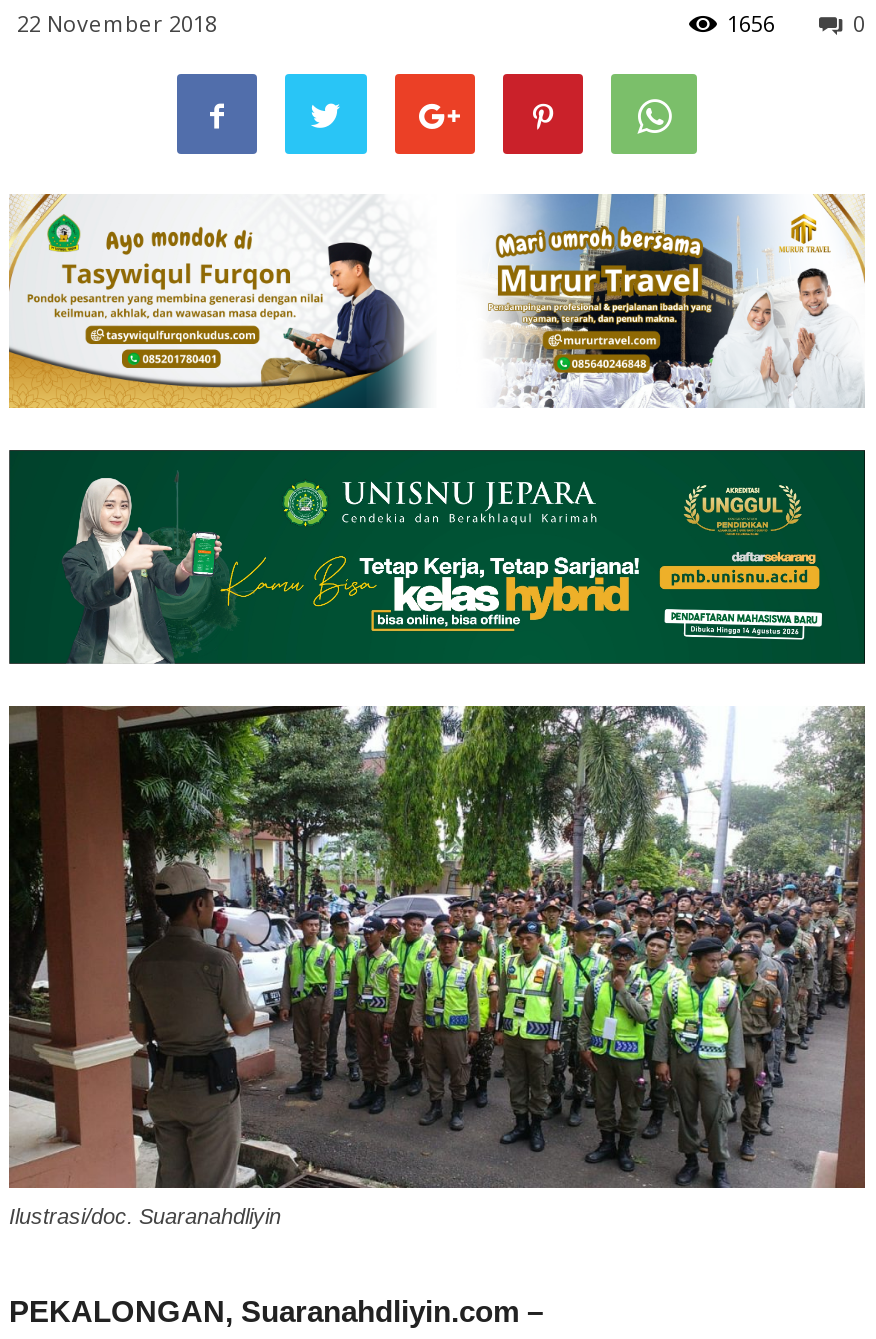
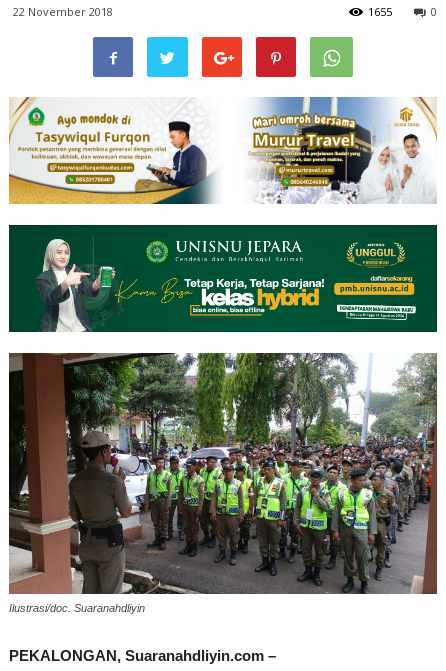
[727,8,775,38] 1656 -> [368,4,392,19] 1655

